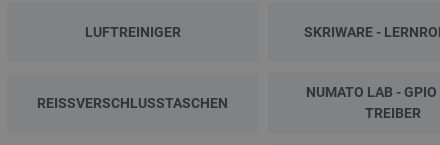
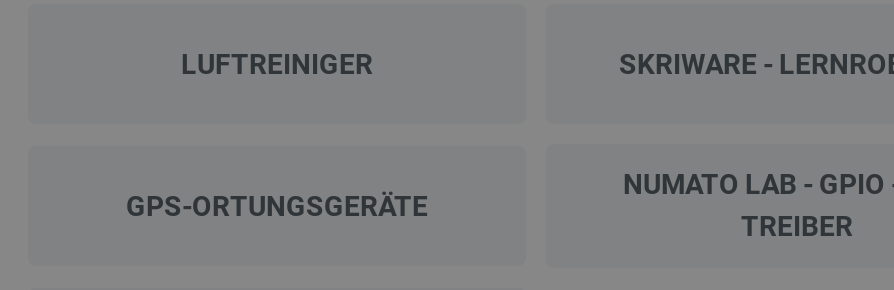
[37,94,228,110] REISSVERSCHLUSSTASCHEN -> [126,189,428,221] GPS-ORTUNGSGERÄTE

